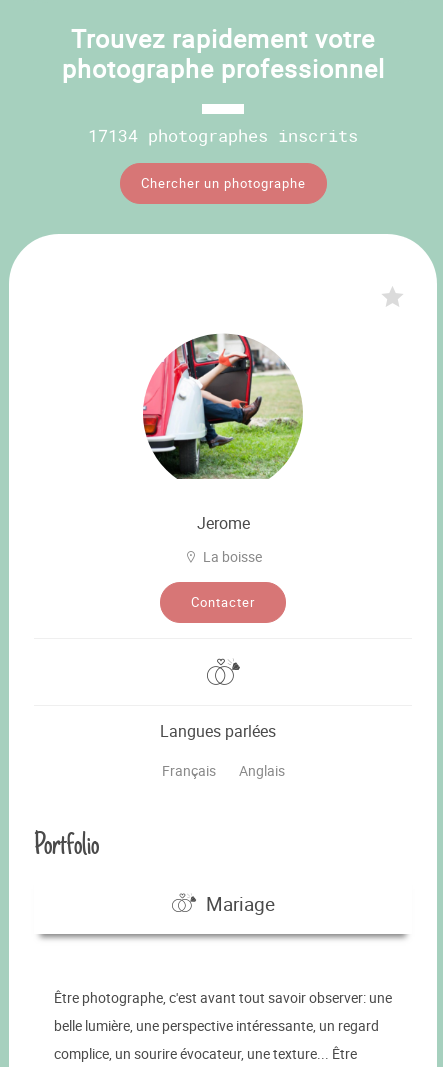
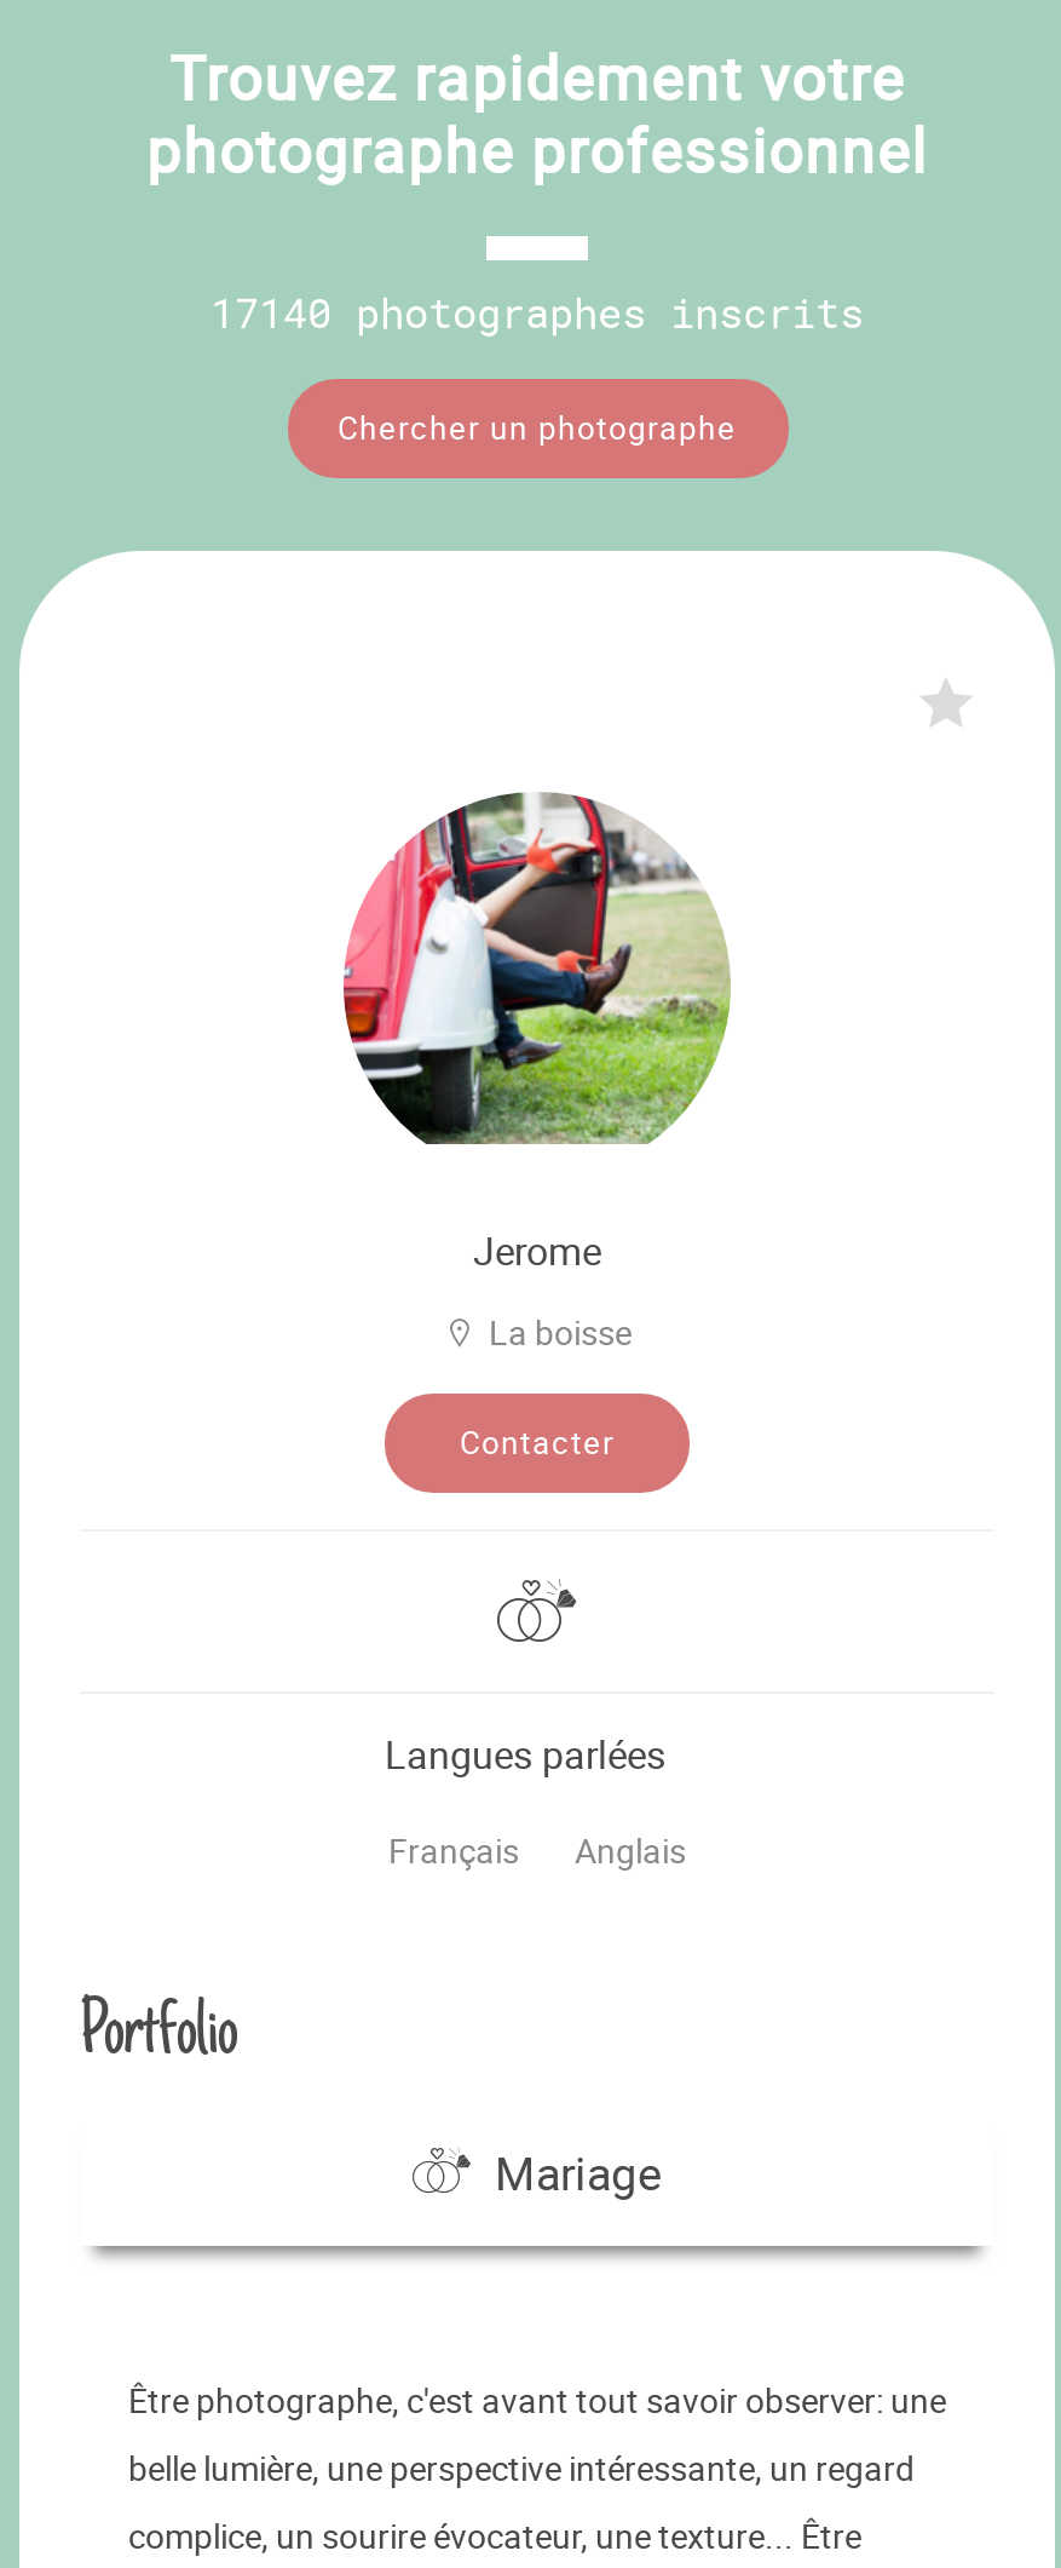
[88,124,358,147] 17134 photographes inscrits -> [211,285,864,340] 17140 photographes inscrits

